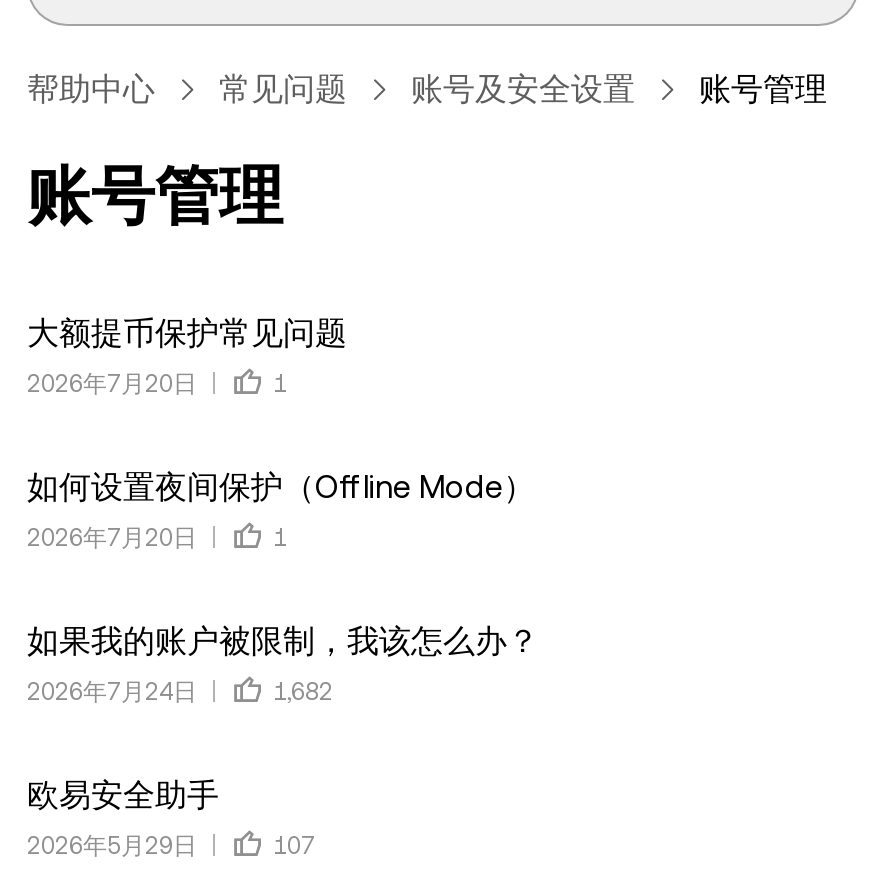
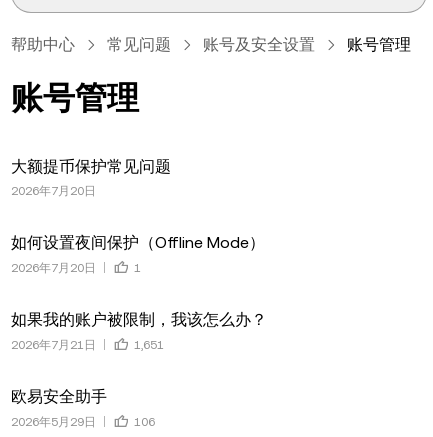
[273,369,287,397] 1 -> none
[27,677,197,705] 2026年7月24日 -> [11,337,96,351] 2026年7月21日
[273,677,333,705] 1,682 -> [134,337,164,351] 1,651
[273,831,315,859] 107 -> [134,414,155,428] 106

